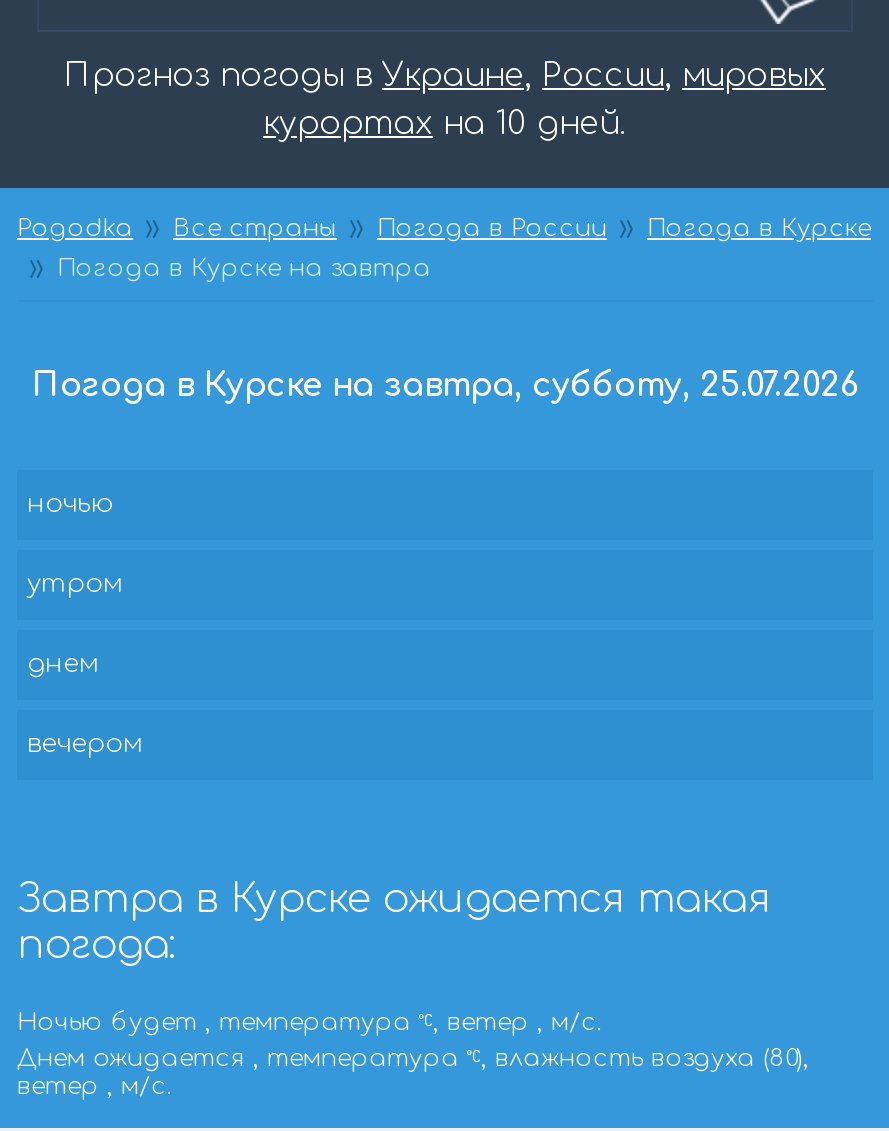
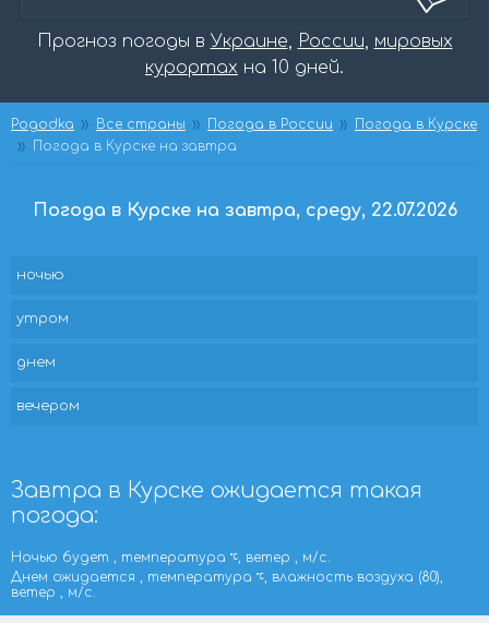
[32,368,858,404] Погода в Курске на завтра, субботу, 25.07.2026 -> [32,201,457,220] Погода в Курске на завтра, среду, 22.07.2026

